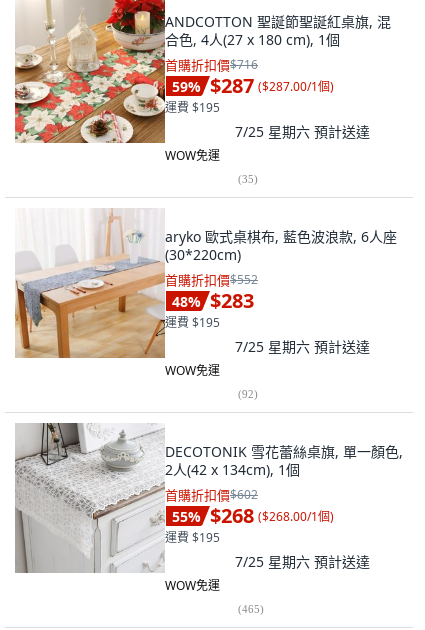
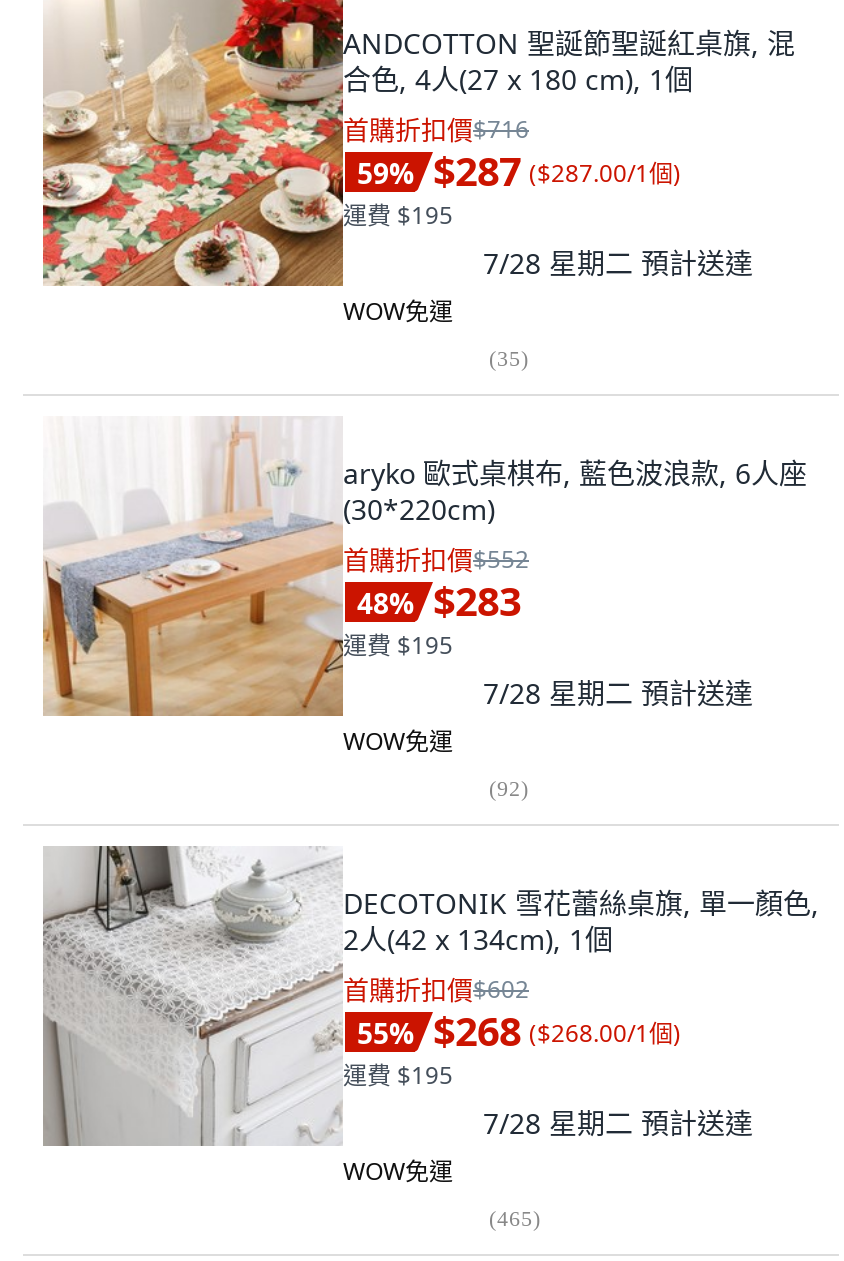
[235,121,370,140] 7/25 星期六預計送達 -> [483,243,753,281] 7/28 星期二預計送達
[235,336,370,355] 7/25 星期六預計送達 -> [483,673,753,711] 7/28 星期二預計送達
[235,551,370,570] 7/25 星期六預計送達 -> [483,1103,753,1141] 7/28 星期二預計送達

